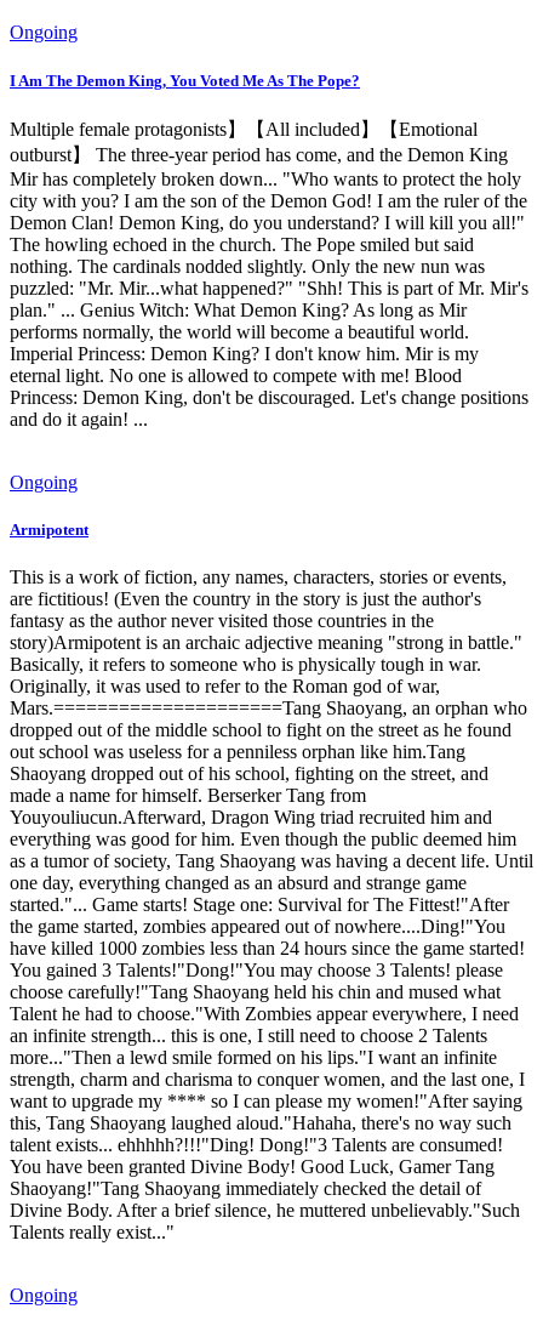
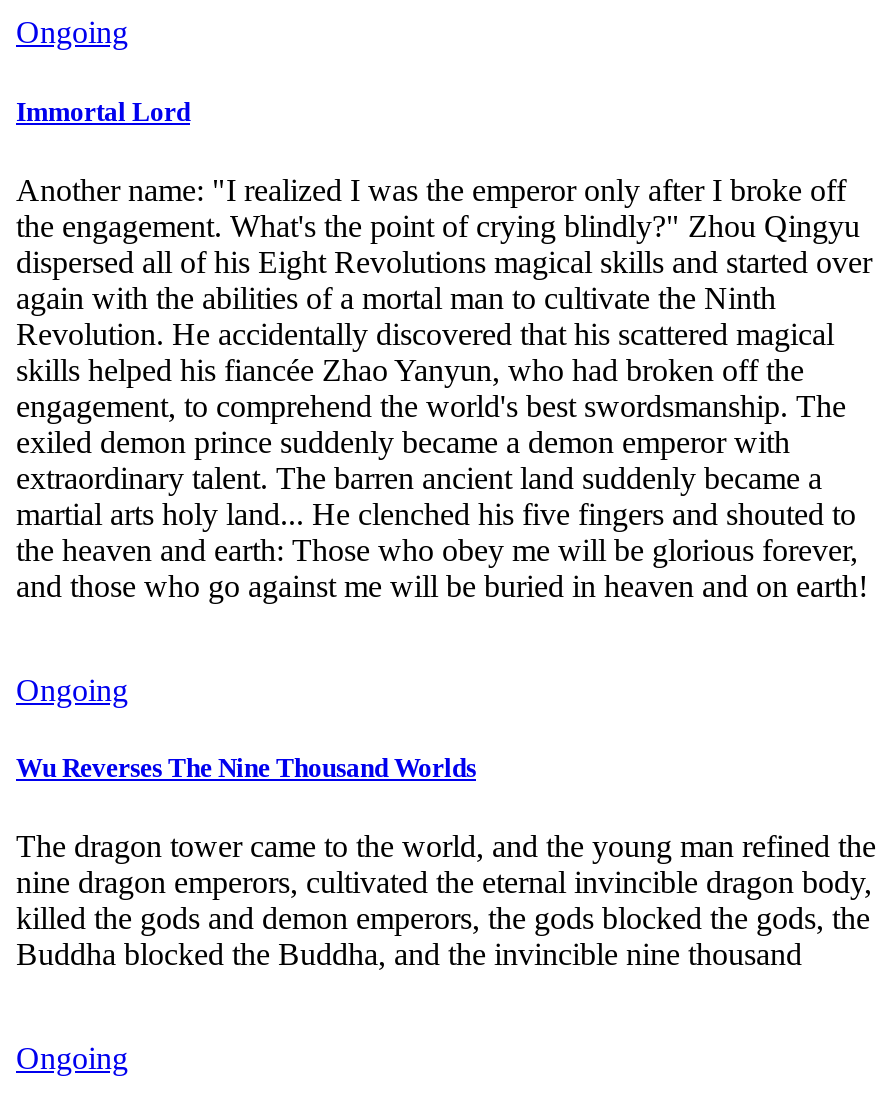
[10,71,360,89] I Am The Demon King, You Voted Me As The Pope? -> [16,96,190,126] Immortal Lord
[10,119,528,429] Multiple female protagonists】【All included】【Emotional | outburst】 The three-year period has come, and the Demon King | Mir has completely broken down... "Who wants to protect the holy | city with you? I am the son of the Demon God! I am the ruler of the | Demon Clan! Demon King, do you understand? I will kill you all!" | The howling echoed in the church. The Pope smiled but said | nothing. The cardinals nodded slightly. Only the new nun was | puzzled: "Mr. Mir...what happened?" "Shh! This is part of Mr. Mir's | plan." ... Genius Witch: What Demon King? As long as Mir | performs normally, the world will become a beautiful world. | Imperial Princess: Demon King? I don't know him. Mir is my | eternal light. No one is allowed to compete with me! Blood | Princess: Demon King, don't be discouraged. Let's change positions | and do it again! ... -> [16,173,872,603] Another name: "I realized I was the emperor only after I broke off | the engagement. What's the point of crying blindly?" Zhou Qingyu | dispersed all of his Eight Revolutions magical skills and started over | again with the abilities of a mortal man to cultivate the Ninth | Revolution. He accidentally discovered that his scattered magical | skills helped his fiancée Zhao Yanyun, who had broken off the | engagement, to comprehend the world's best swordsmanship. The | exiled demon prince suddenly became a demon emperor with | extraordinary talent. The barren ancient land suddenly became a | martial arts holy land... He clenched his five fingers and shouted to | the heaven and earth: Those who obey me will be glorious forever, | and those who go against me will be buried in heaven and on earth!
[10,520,88,539] Armipotent -> [16,753,476,783] Wu Reverses The Nine Thousand Worlds
[10,567,533,1243] This is a work of fiction, any names, characters, stories or events, | are fictitious! (Even the country in the story is just the author's | fantasy as the author never visited those countries in the | story)Armipotent is an archaic adjective meaning "strong in battle." | Basically, it refers to someone who is physically tough in war. | Originally, it was used to refer to the Roman god of war, | Mars.=====================Tang Shaoyang, an orphan who | dropped out of the middle school to fight on the street as he found | out school was useless for a penniless orphan like him.Tang | Shaoyang dropped out of his school, fighting on the street, and | made a name for himself. Berserker Tang from | Youyouliucun.Afterward, Dragon Wing triad recruited him and | everything was good for him. Even though the public deemed him | as a tumor of society, Tang Shaoyang was having a decent life. Until | one day, everything changed as an absurd and strange game | started."... Game starts! Stage one: Survival for The Fittest!"After | the game started, zombies appeared out of nowhere....Ding!"You | have killed 1000 zombies less than 24 hours since the game started! | You gained 3 Talents!"Dong!"You may choose 3 Talents! please | choose carefully!"Tang Shaoyang held his chin and mused what | Talent he had to choose."With Zombies appear everywhere, I need | an infinite strength... this is one, I still need to choose 2 Talents | more..."Then a lewd smile formed on his lips."I want an infinite | strength, charm and charisma to conquer women, and the last one, I | want to upgrade my **** so I can please my women!"After saying | this, Tang Shaoyang laughed aloud."Hahaha, there's no way such | talent exists... ehhhhh?!!!"Ding! Dong!"3 Talents are consumed! | You have been granted Divine Body! Good Luck, Gamer Tang | Shaoyang!"Tang Shaoyang immediately checked the detail of | Divine Body. After a brief silence, he muttered unbelievably."Such | Talents really exist..." -> [16,829,876,971] The dragon tower came to the world, and the young man refined the | nine dragon emperors, cultivated the eternal invincible dragon body, | killed the gods and demon emperors, the gods blocked the gods, the | Buddha blocked the Buddha, and the invincible nine thousand

